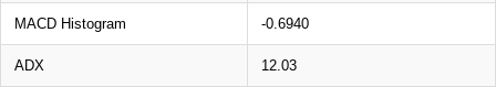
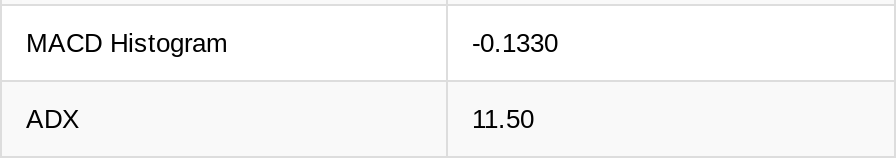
[261,15,309,32] -0.6940 -> [472,27,558,57] -0.1330
[261,57,297,73] 12.03 -> [472,103,534,133] 11.50

